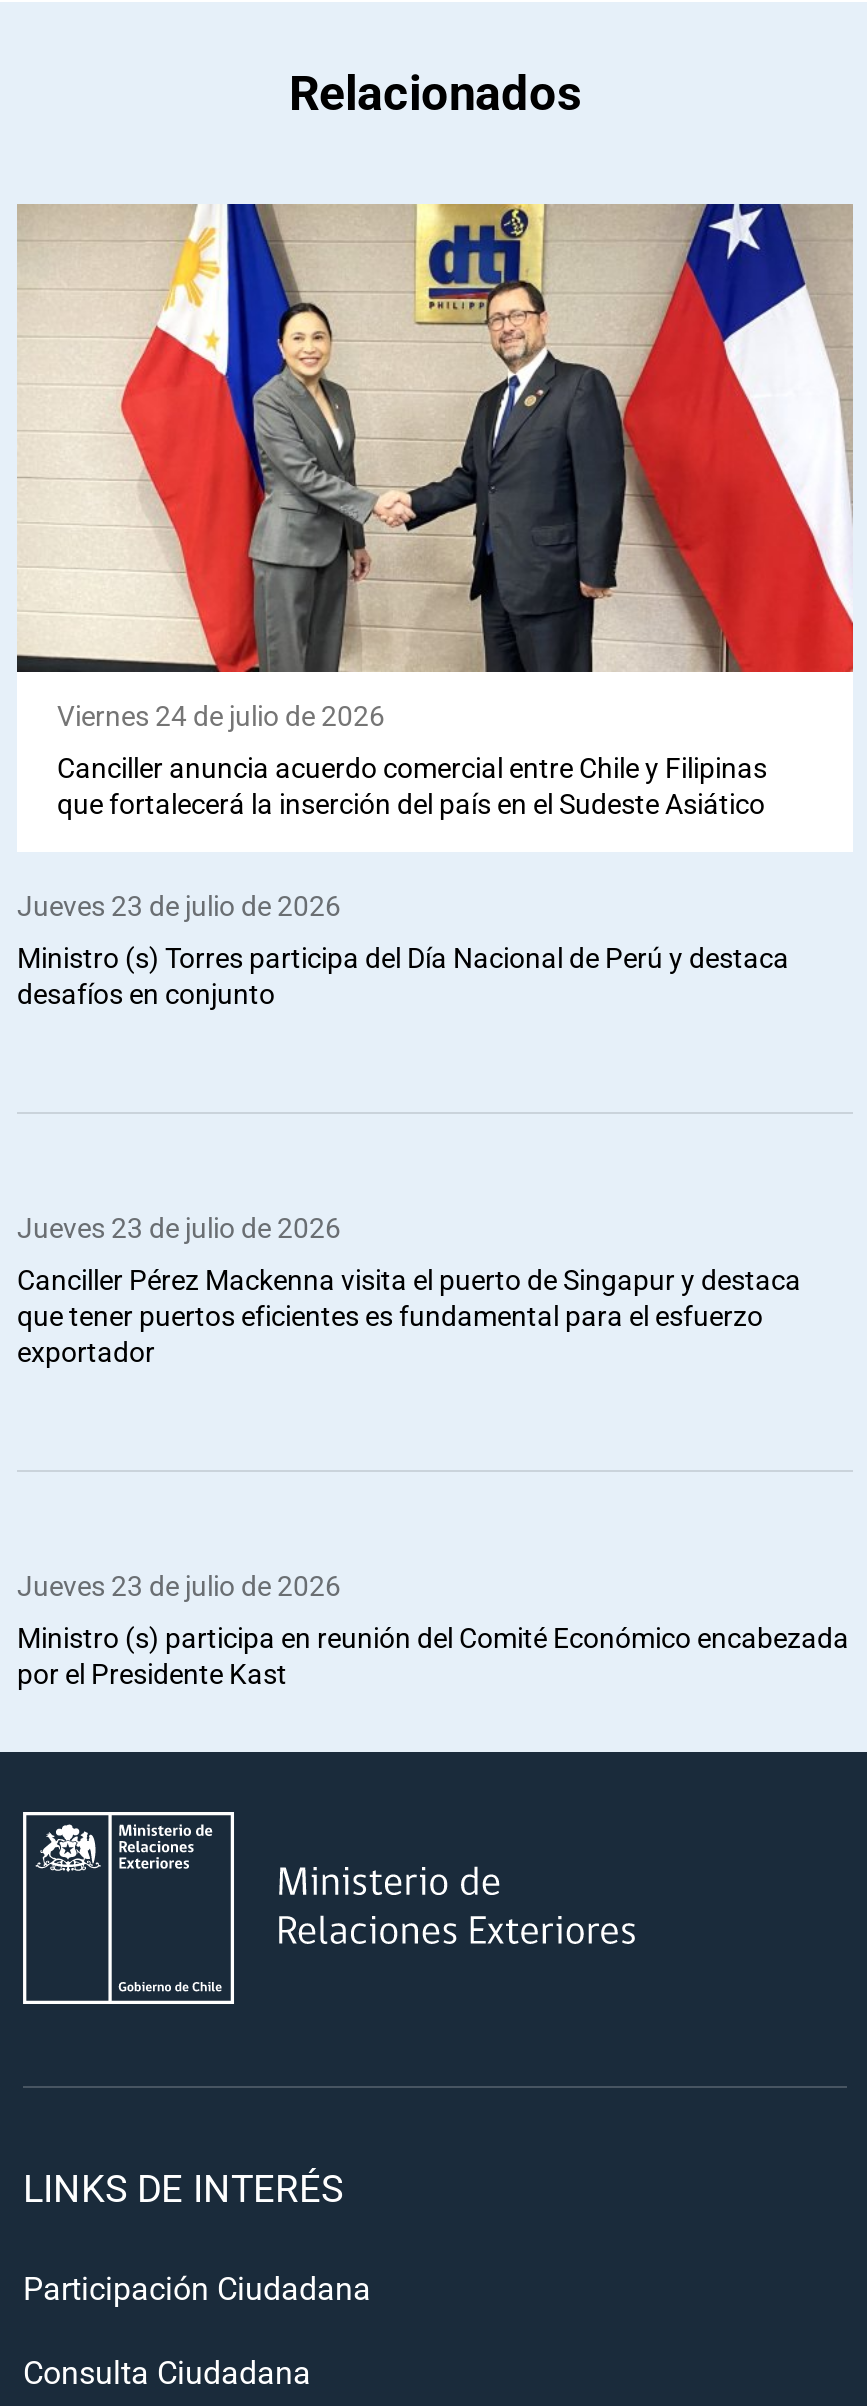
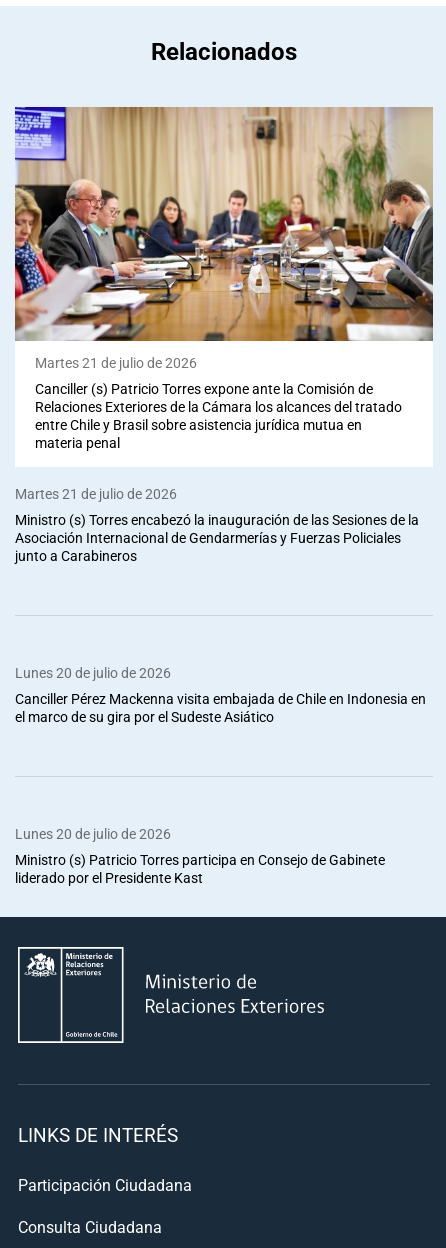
[17,202,855,822] [image] | Viernes 24 de julio de 2026 | Canciller anuncia acuerdo comercial entre Chile y Filipinas | que fortalecerá la inserción del país en el Sudeste Asiático -> [14,106,434,452] [image] | Martes 21 de julio de 2026 | Canciller (s) Patricio Torres expone ante la Comisión de | Relaciones Exteriores de la Cámara los alcances del tratado | entre Chile y Brasil sobre asistencia jurídica mutua en | materia penal
[17,886,789,1012] Jueves 23 de julio de 2026 | Ministro (s) Torres participa del Día Nacional de Perú y destaca | desafíos en conjunto -> [15,484,419,565] Martes 21 de julio de 2026 | Ministro (s) Torres encabezó la inauguración de las Sesiones de la | Asociación Internacional de Gendarmerías y Fuerzas Policiales | junto a Carabineros
[17,1208,801,1370] Jueves 23 de julio de 2026 | Canciller Pérez Mackenna visita el puerto de Singapur y destaca | que tener puertos eficientes es fundamental para el esfuerzo | exportador -> [15,663,426,726] Lunes 20 de julio de 2026 | Canciller Pérez Mackenna visita embajada de Chile en Indonesia en | el marco de su gira por el Sudeste Asiático
[17,1566,849,1692] Jueves 23 de julio de 2026 | Ministro (s) participa en reunión del Comité Económico encabezada | por el Presidente Kast -> [15,824,385,887] Lunes 20 de julio de 2026 | Ministro (s) Patricio Torres participa en Consejo de Gabinete | liderado por el Presidente Kast

